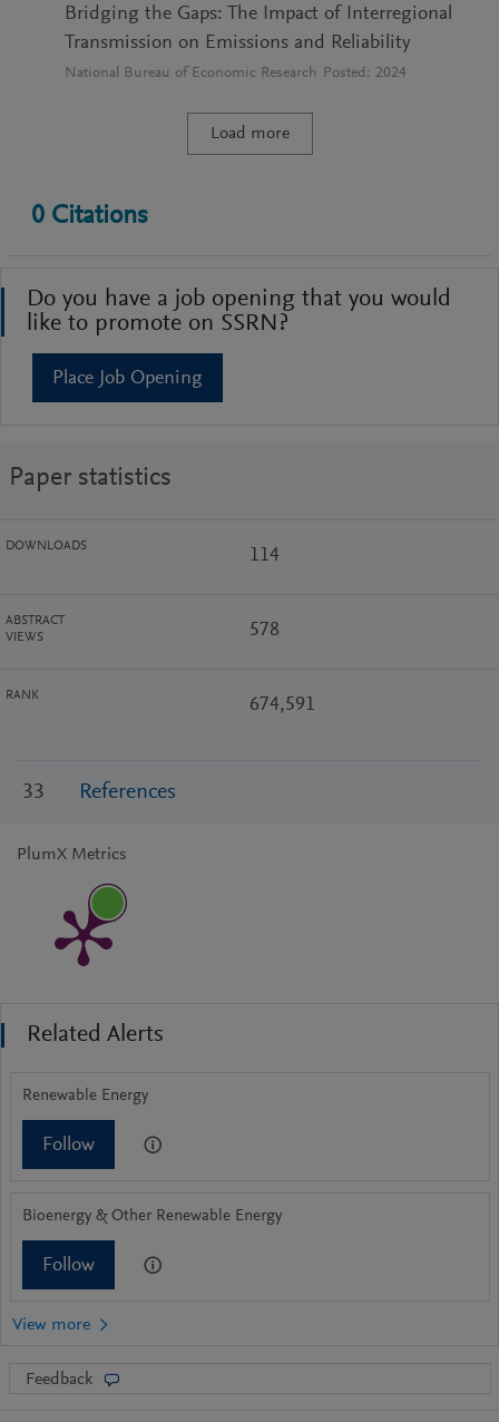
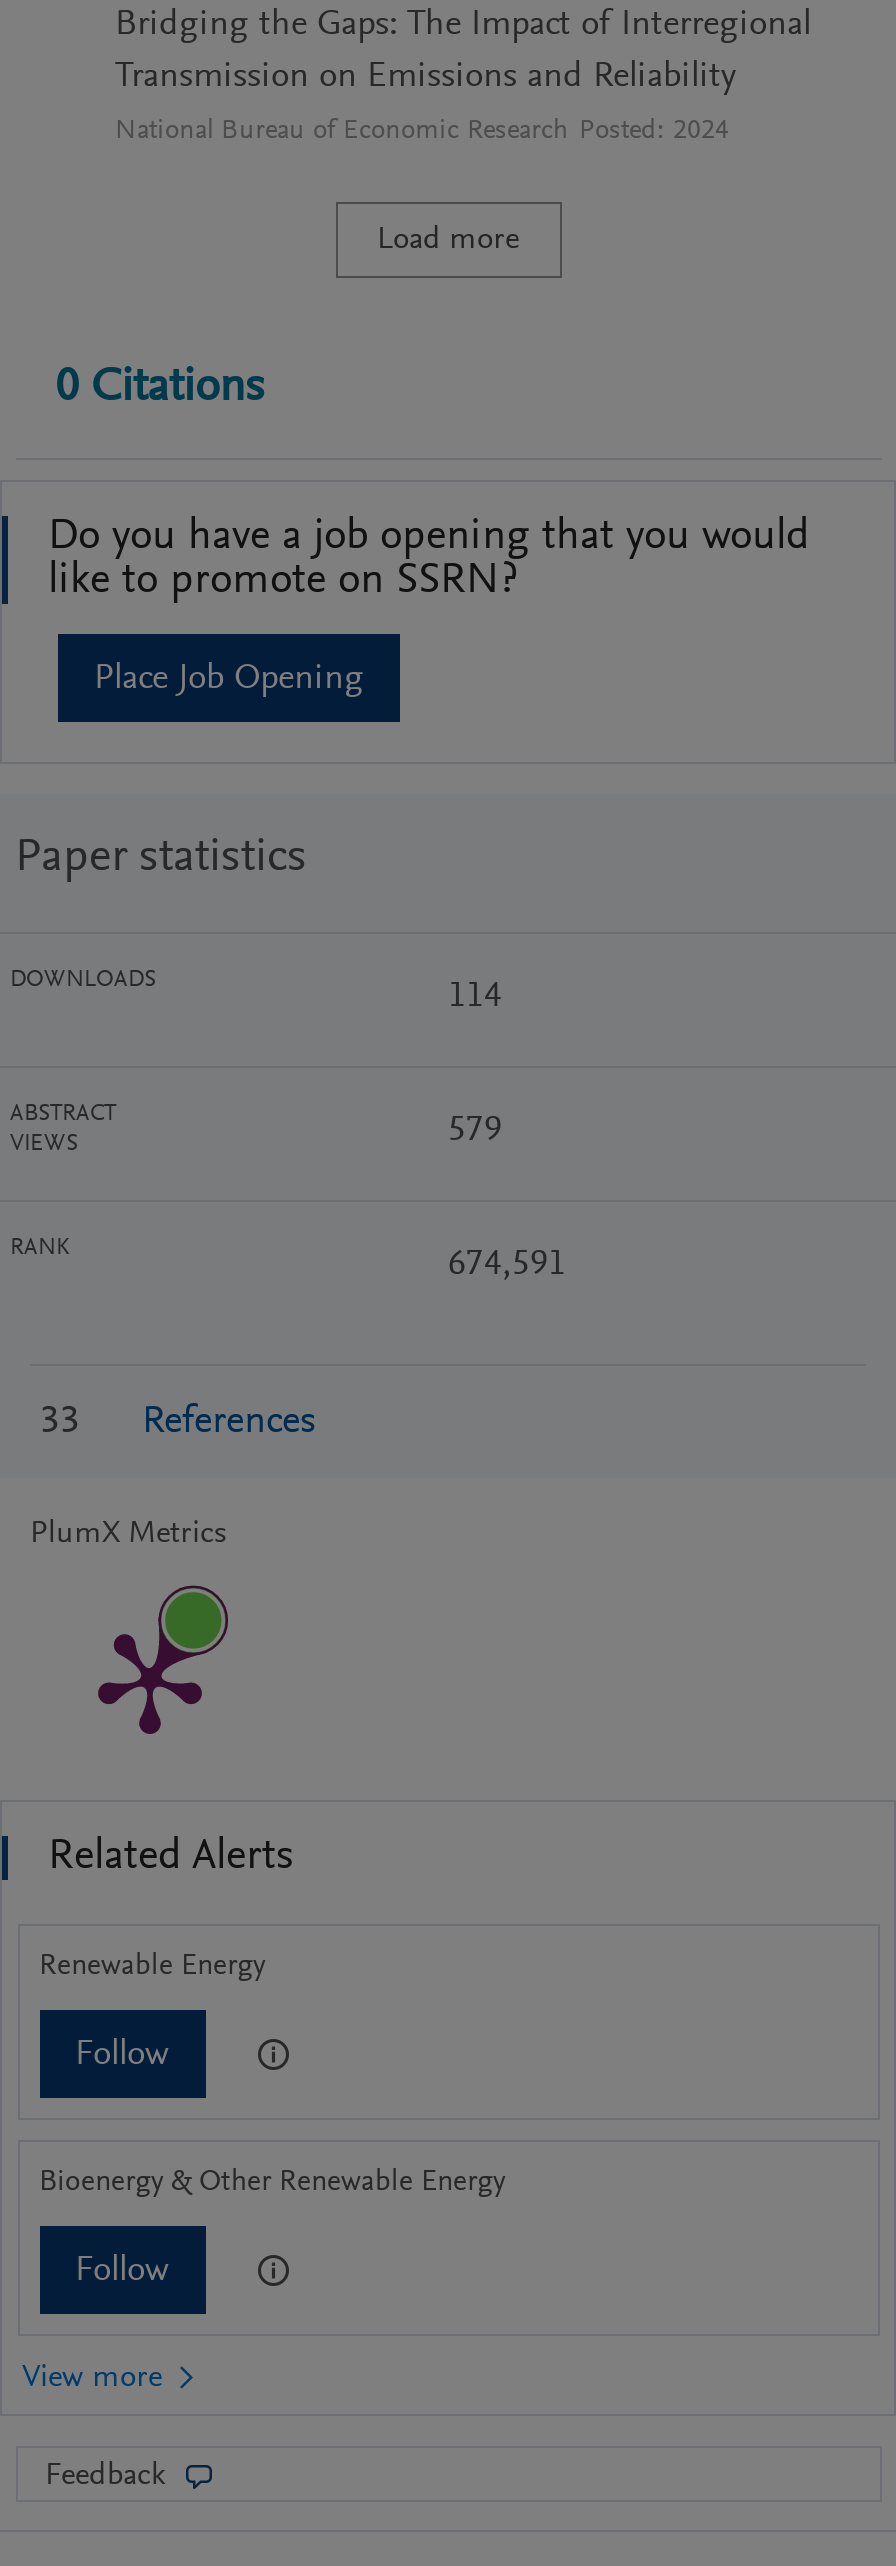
[250,621,280,641] 578 -> [448,1114,502,1150] 579

